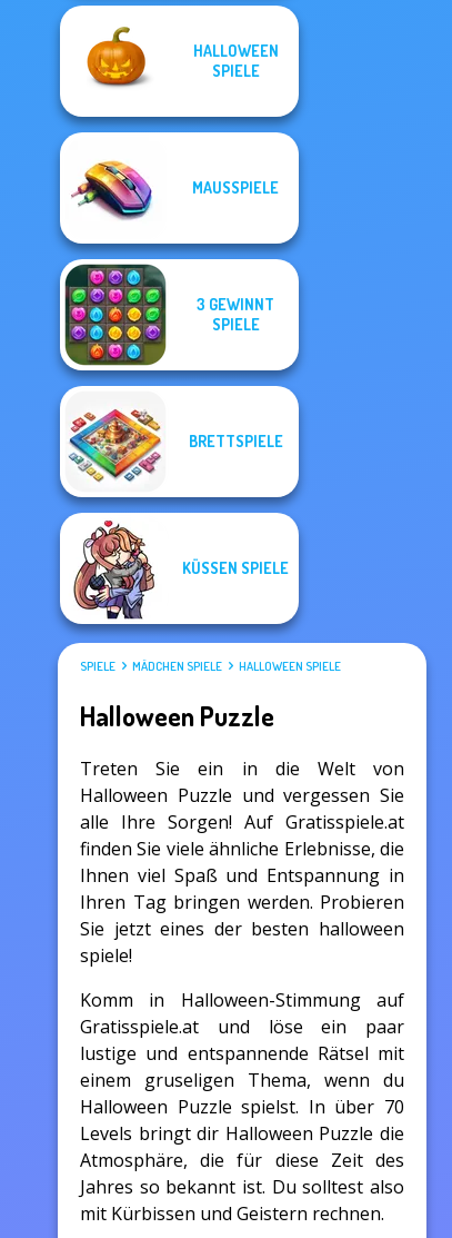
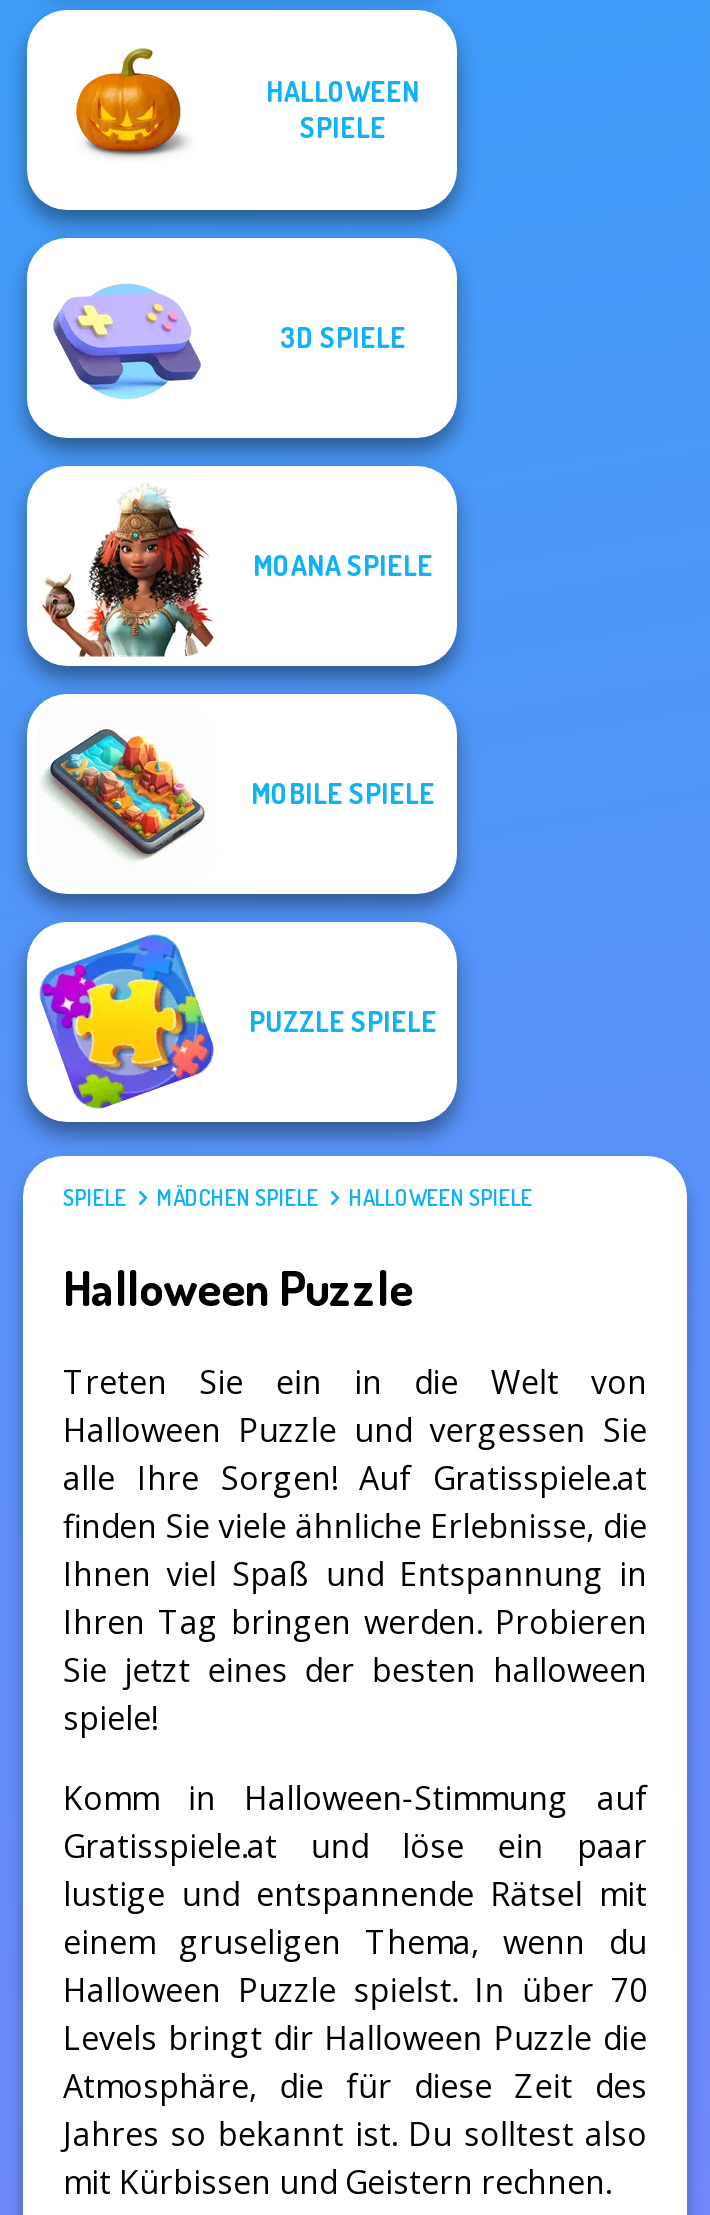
[70,158,279,221] [image] | MAUSSPIELE -> [49,282,406,400] [image] | 3D SPIELE
[63,263,274,367] [image] | 3 GEWINNT | SPIELE -> [35,474,433,658] [image] | MOANA SPIELE
[68,406,283,483] [image] | BRETTSPIELE -> [43,728,435,866] [image] | MOBILE SPIELE
[67,519,289,621] [image] | KÜSSEN SPIELE -> [37,932,437,1114] [image] | PUZZLE SPIELE

